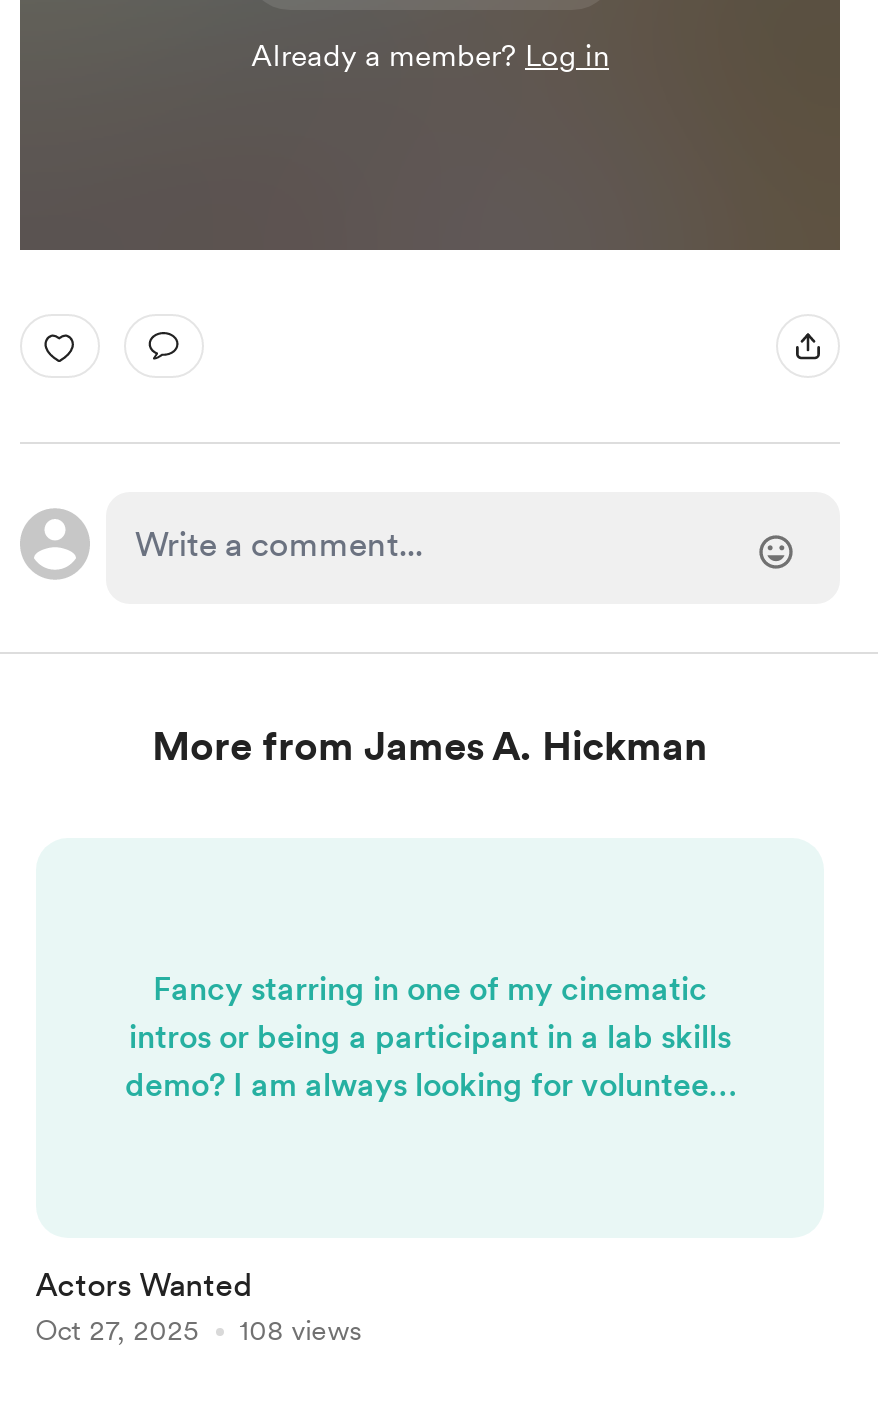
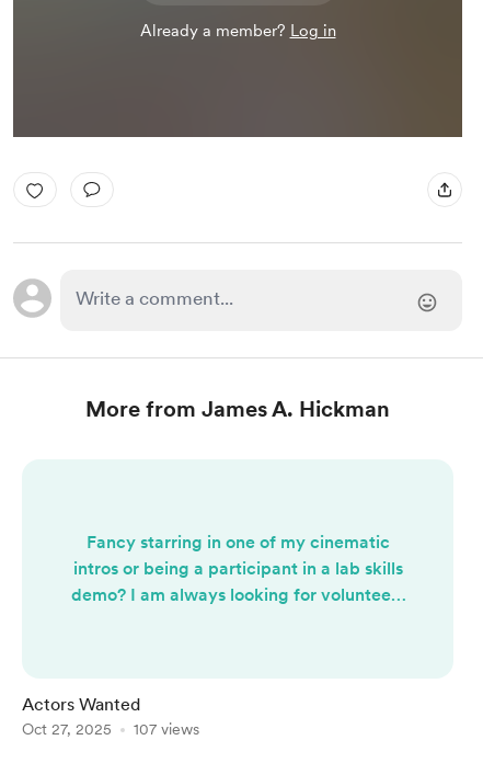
[35,1314,361,1346] Oct 27, 2025 108 views -> [22,720,199,738] Oct 27, 2025 107 views

